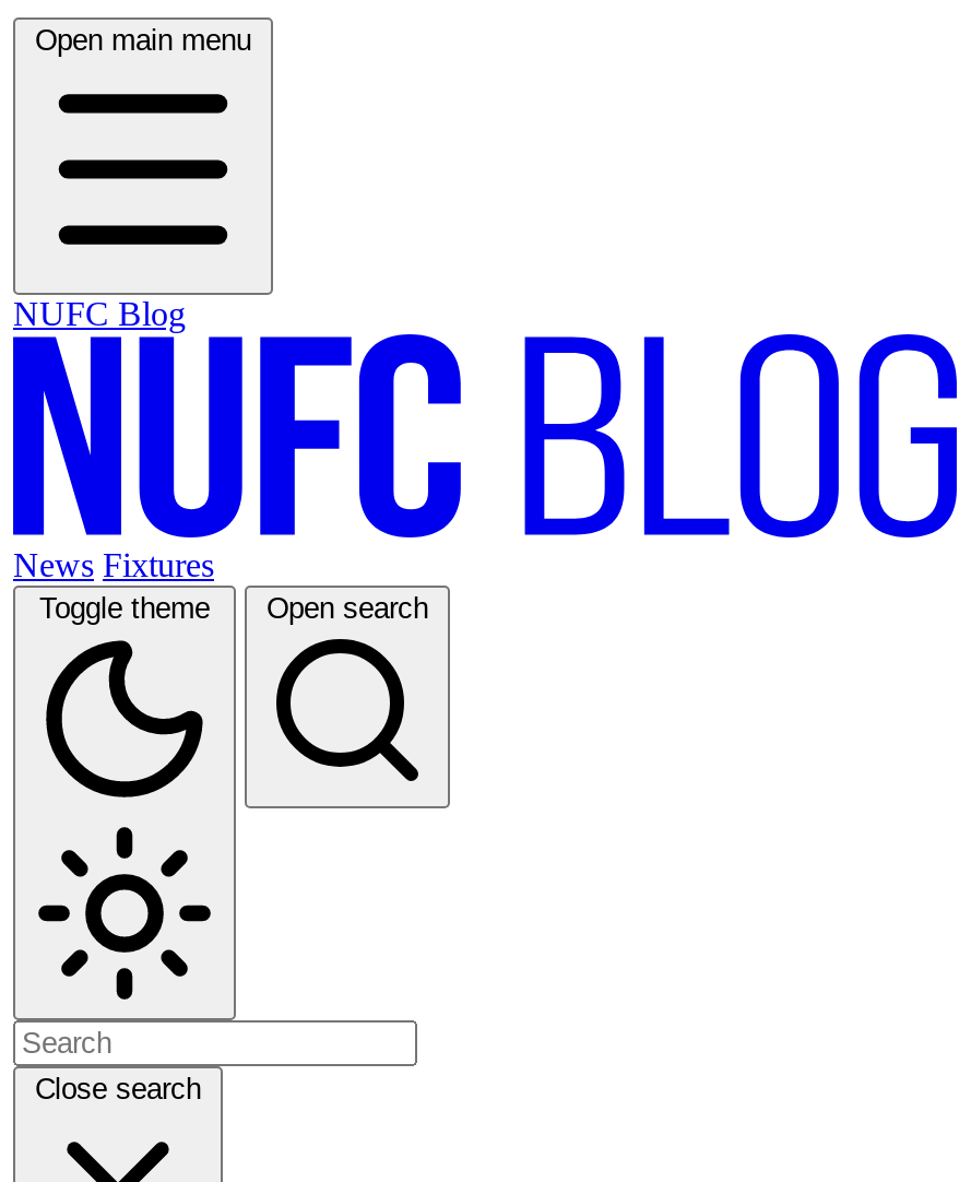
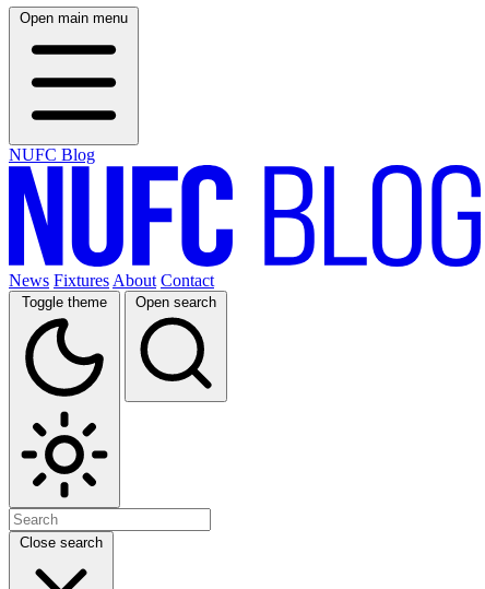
[13,546,214,583] News Fixtures -> [9,271,214,289] News Fixtures About Contact

